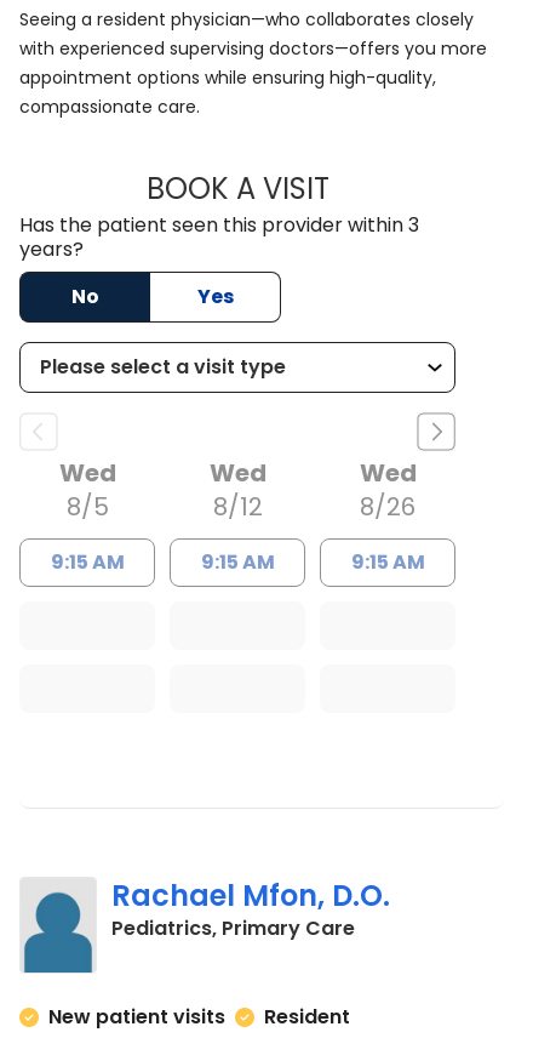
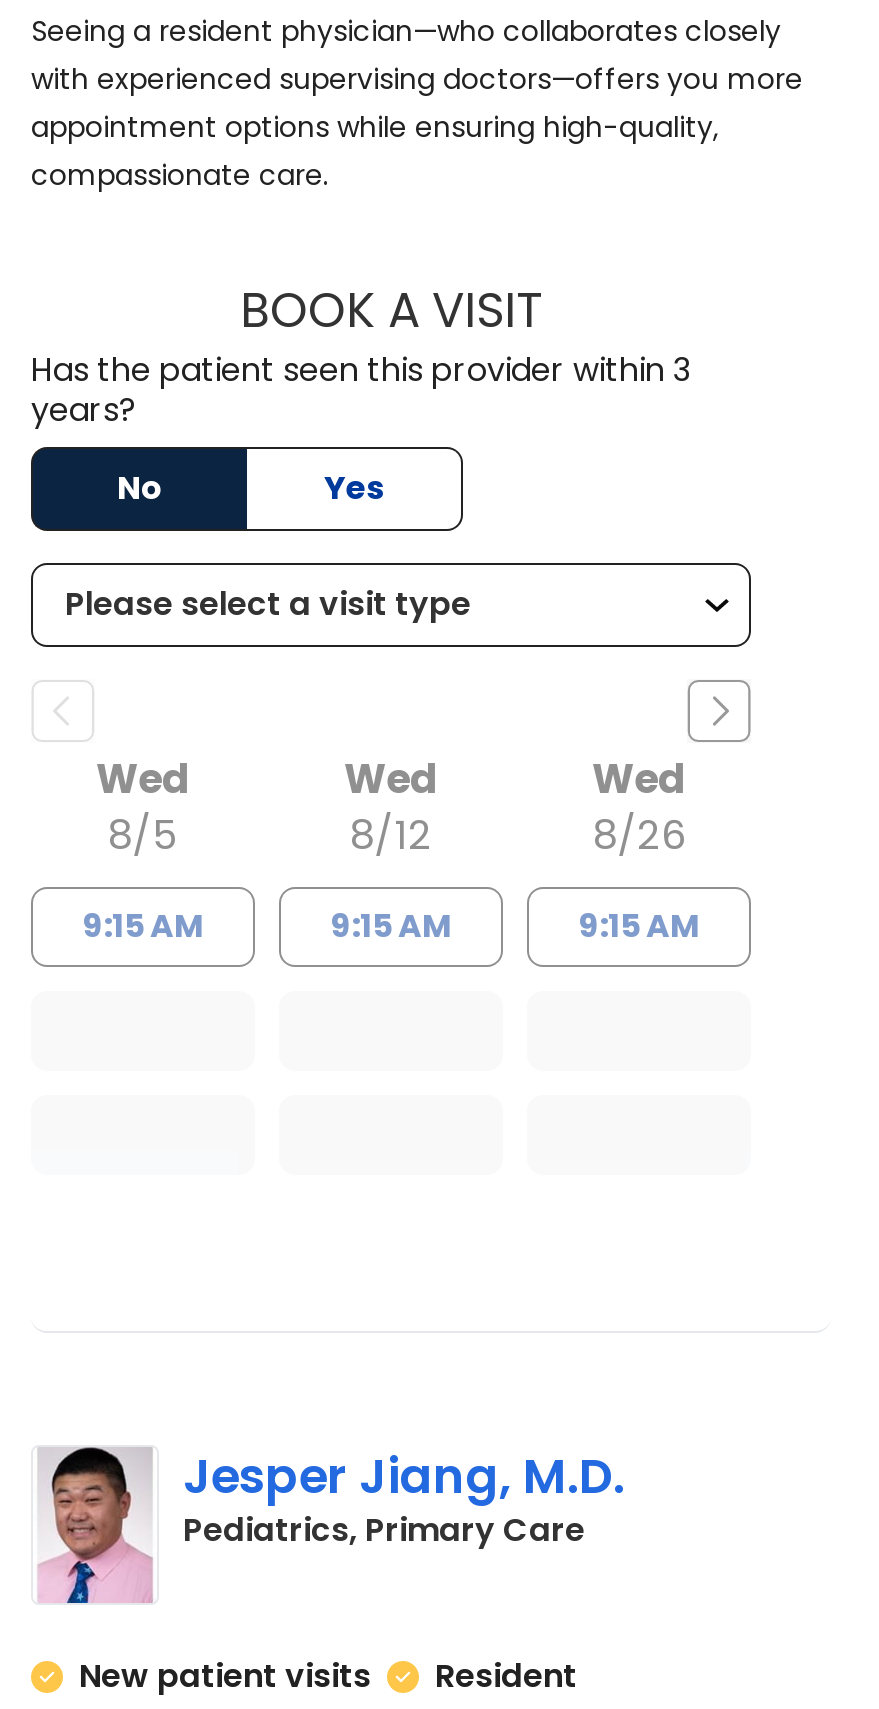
[22,876,390,974] [image] | Rachael Mfon, D.O. -> [37,1443,625,1603] [image] | Jesper Jiang, M.D.

